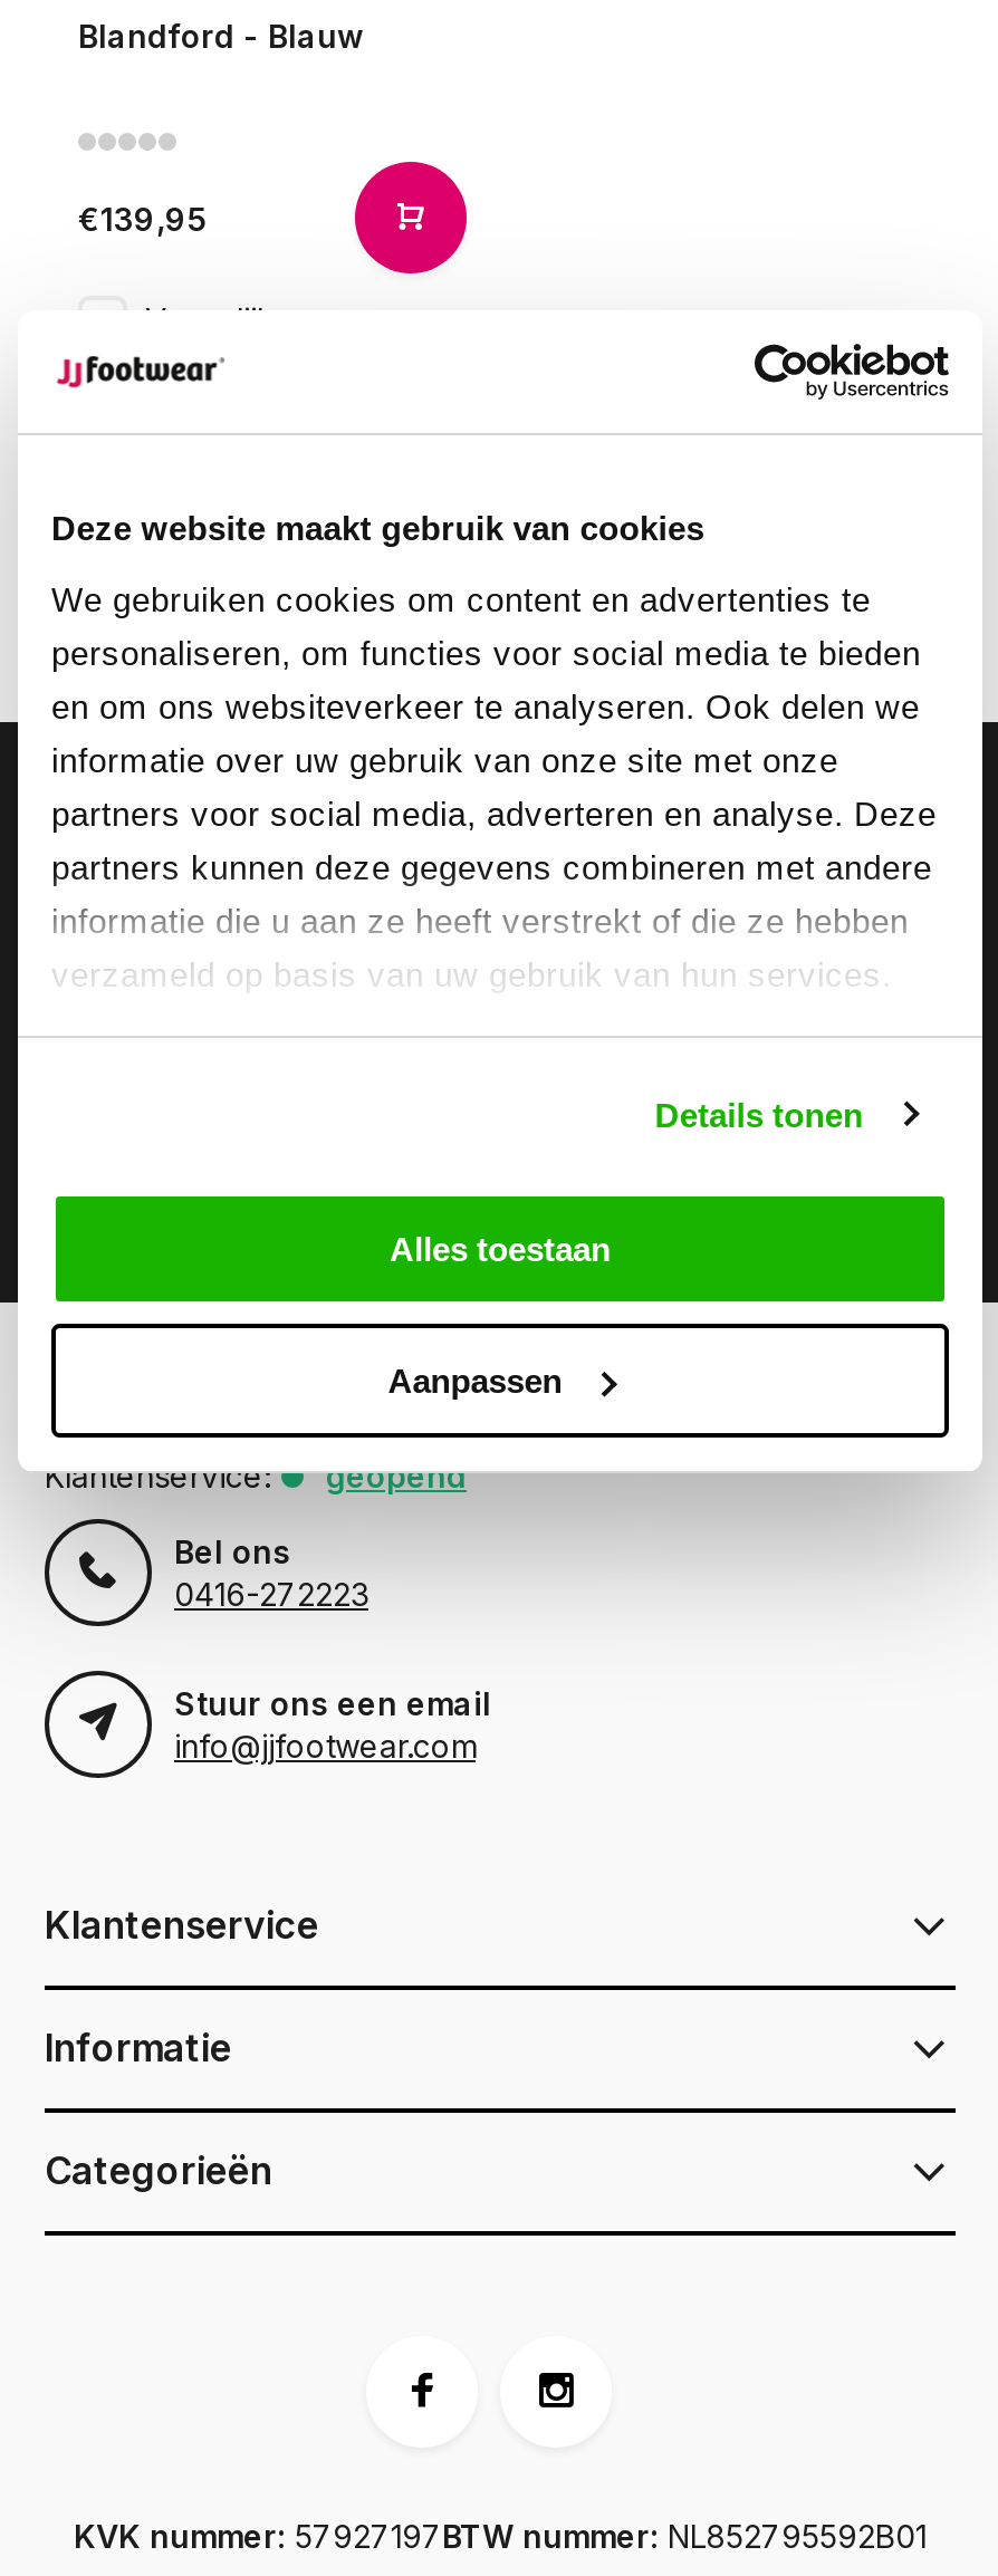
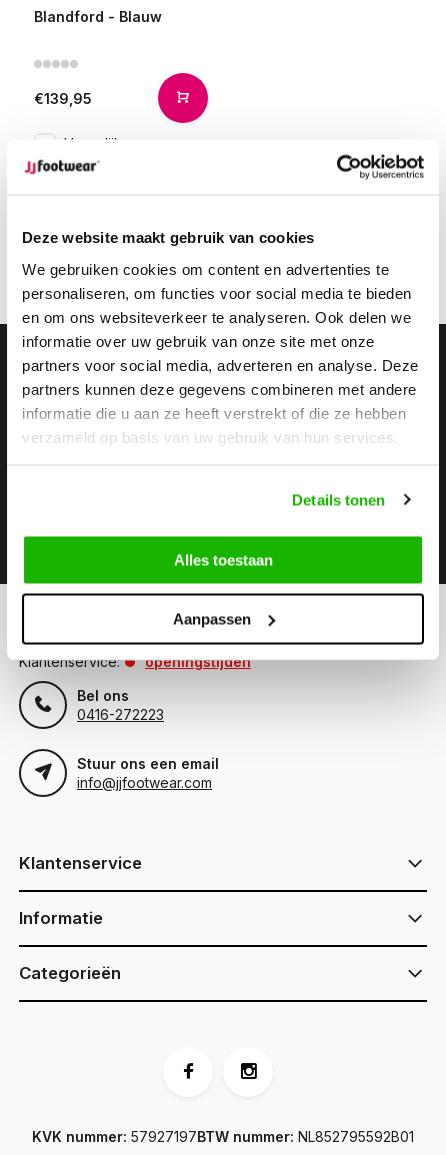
[326,1457,467,1494] geopend -> [145,653,251,670] openingstijden

